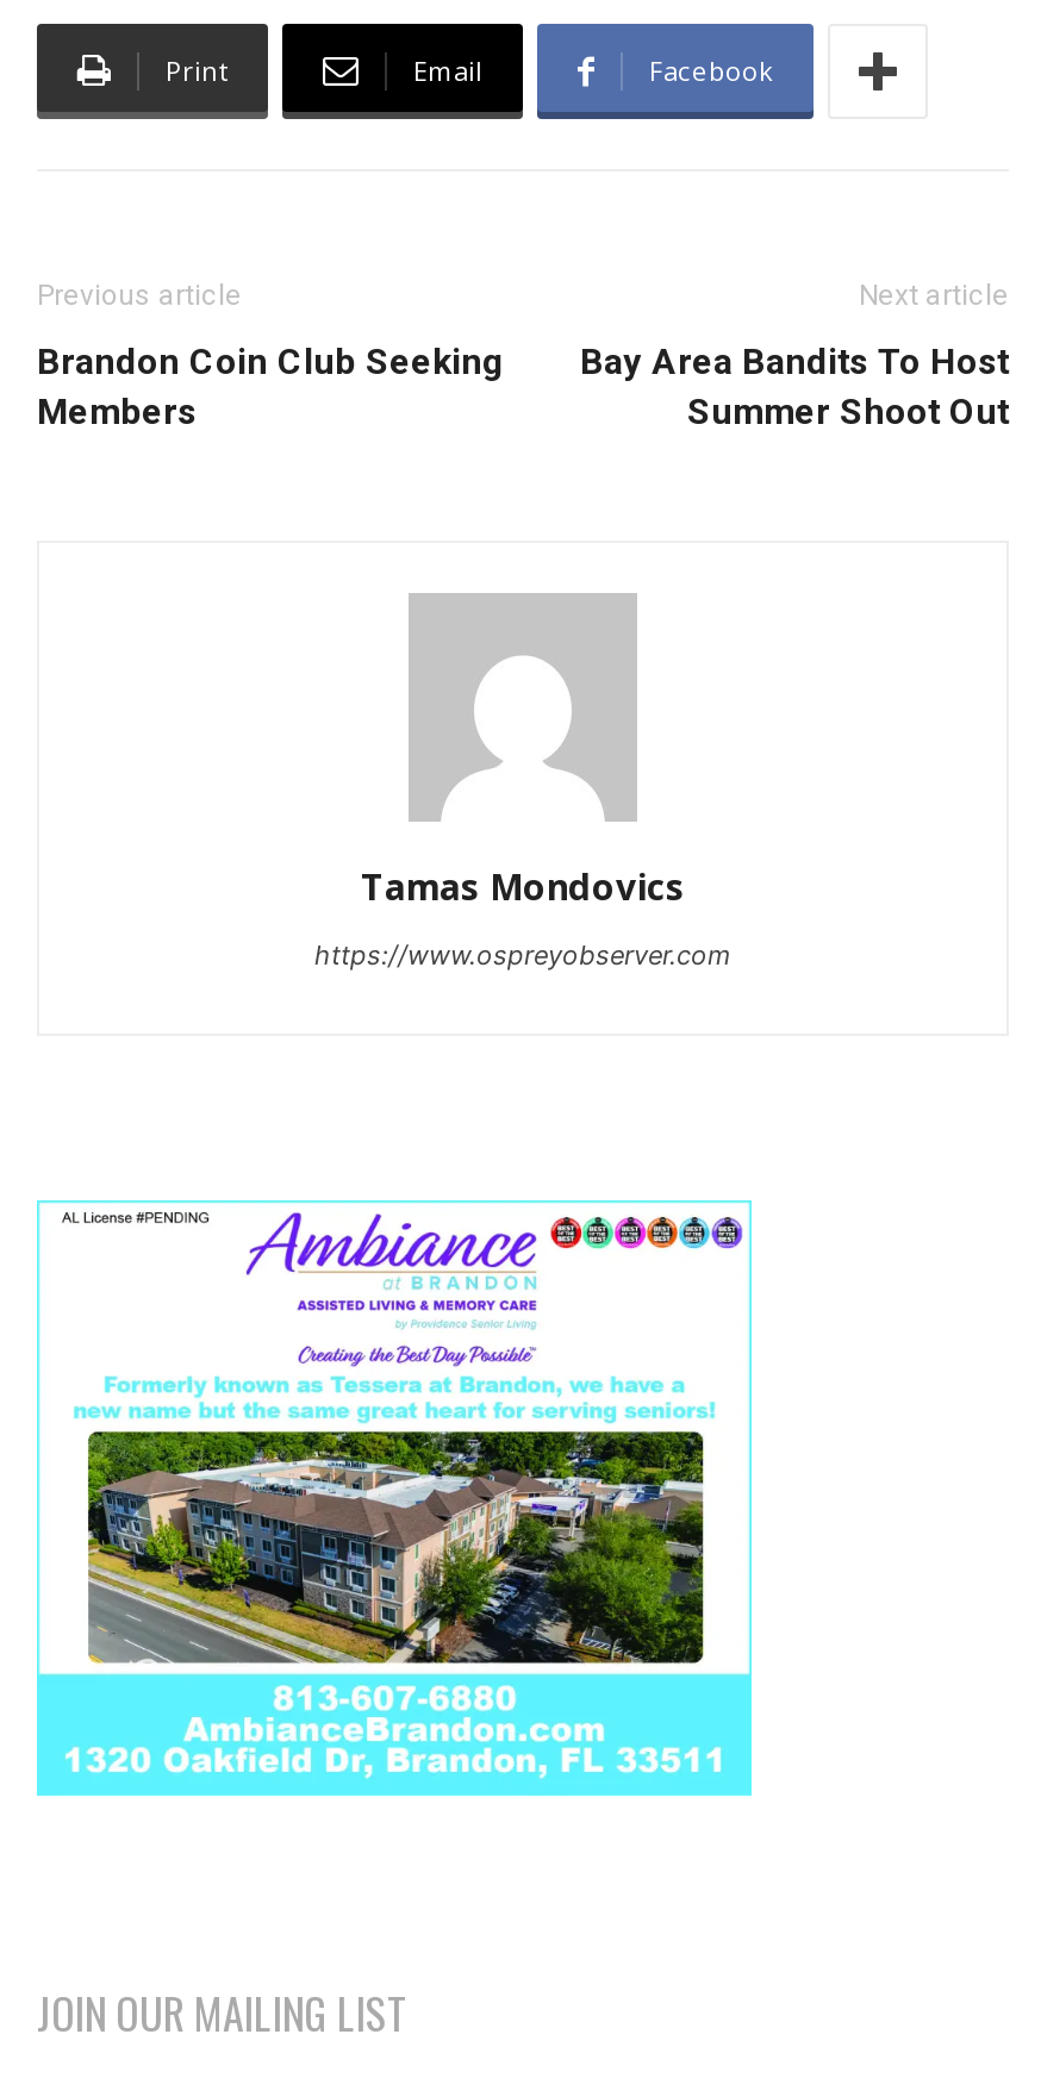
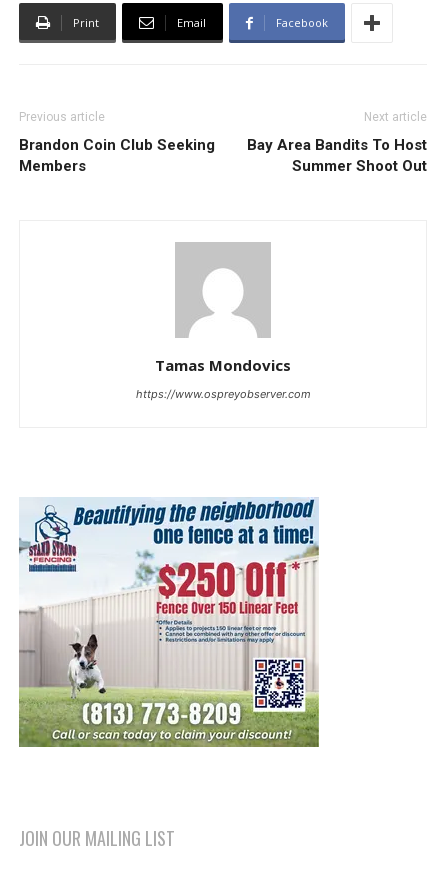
[35,1200,754,1798] [image] -> [18,498,320,748] [image]

